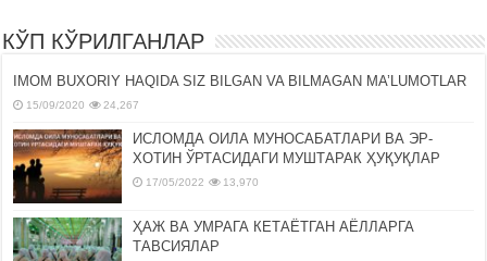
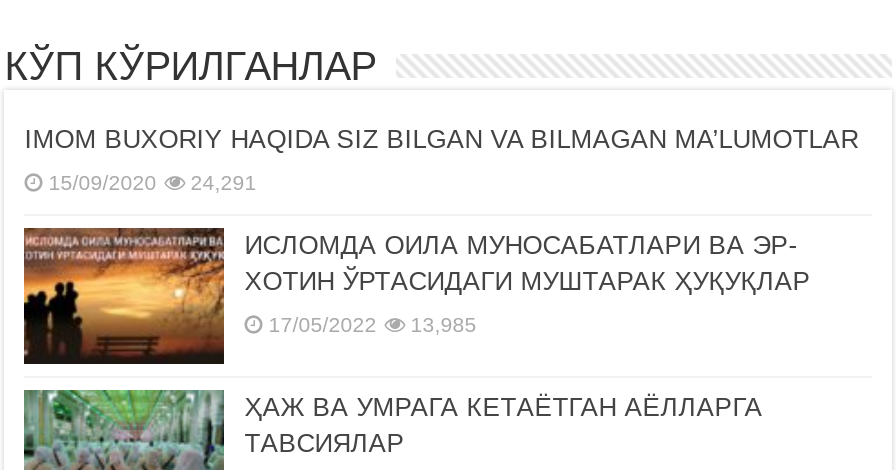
[26,99,139,111] 15/09/2020 24,267 -> [48,172,256,194] 15/09/2020 24,291
[146,176,259,188] 17/05/2022 13,970 -> [268,314,476,336] 17/05/2022 13,985

